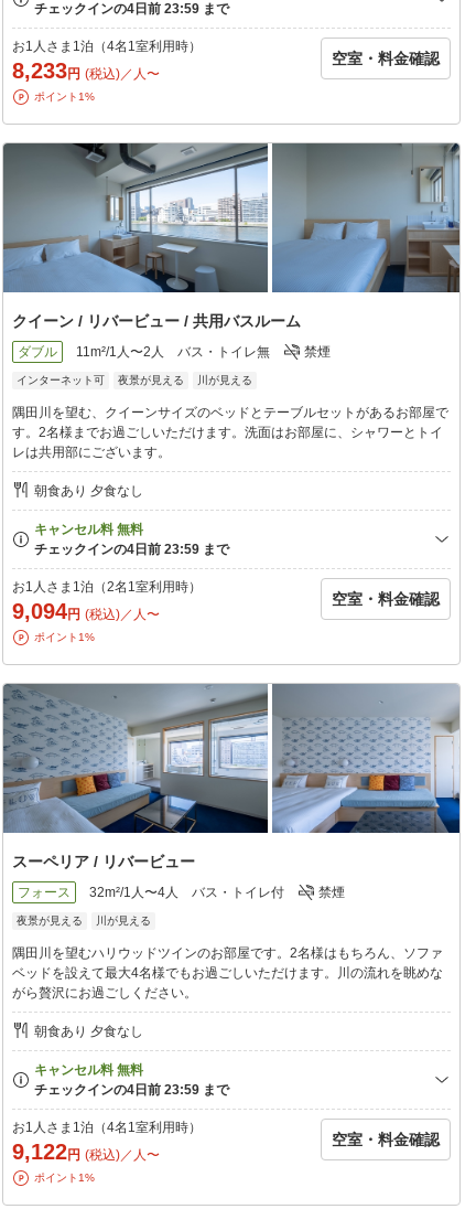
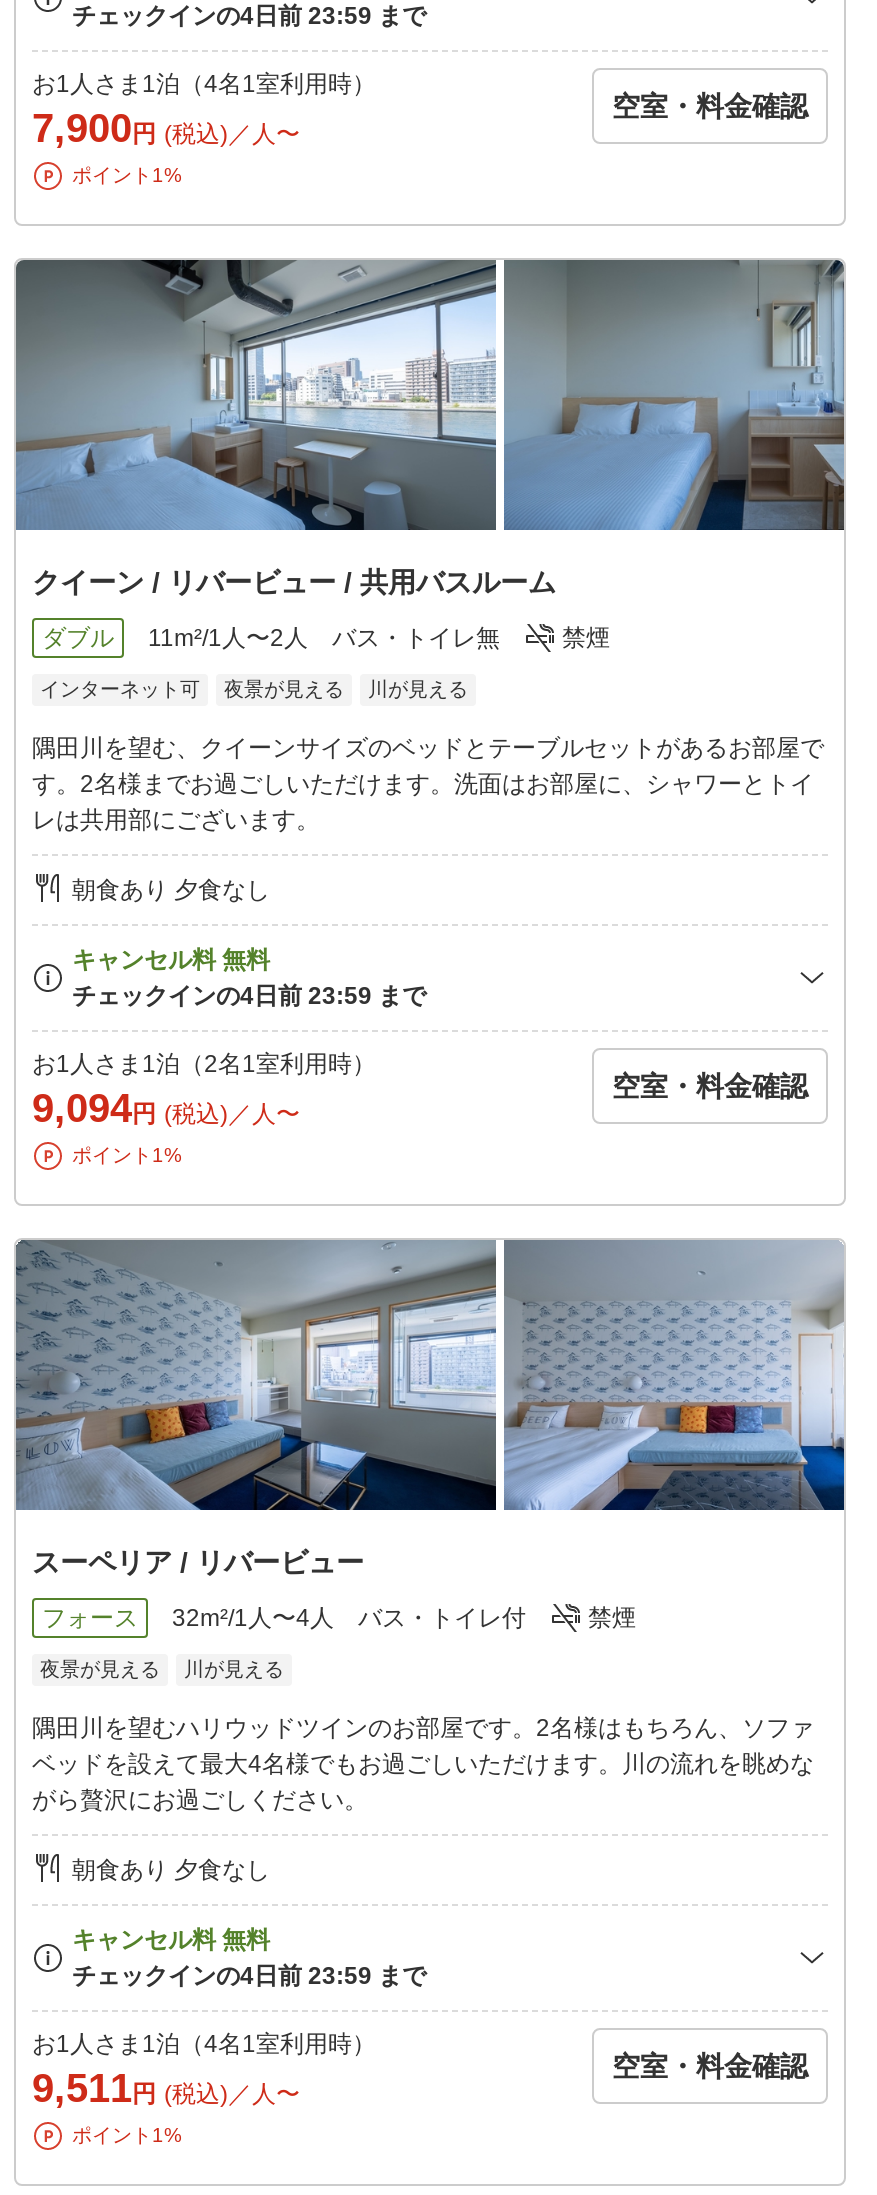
[12,58,160,83] 8,233円 (税込)／人〜 -> [32,106,300,150] 7,900円 (税込)／人〜
[12,1140,160,1164] 9,122円 (税込)／人〜 -> [32,2066,300,2110] 9,511円 (税込)／人〜

